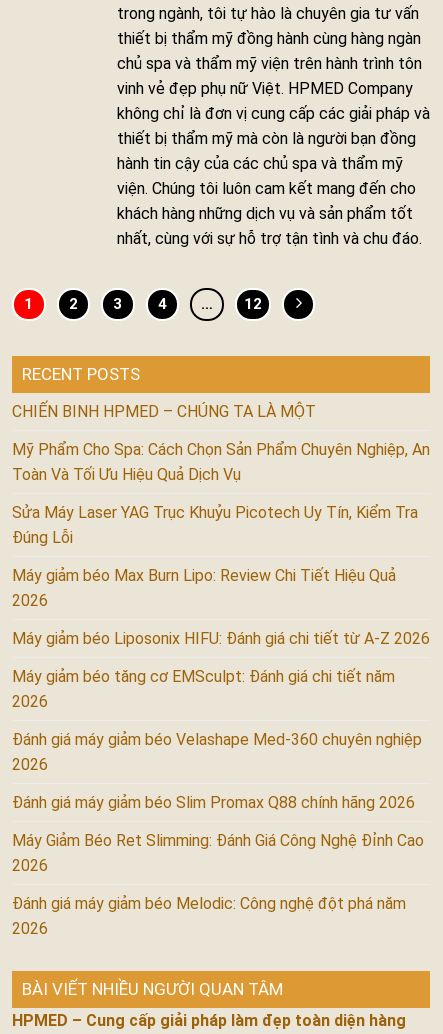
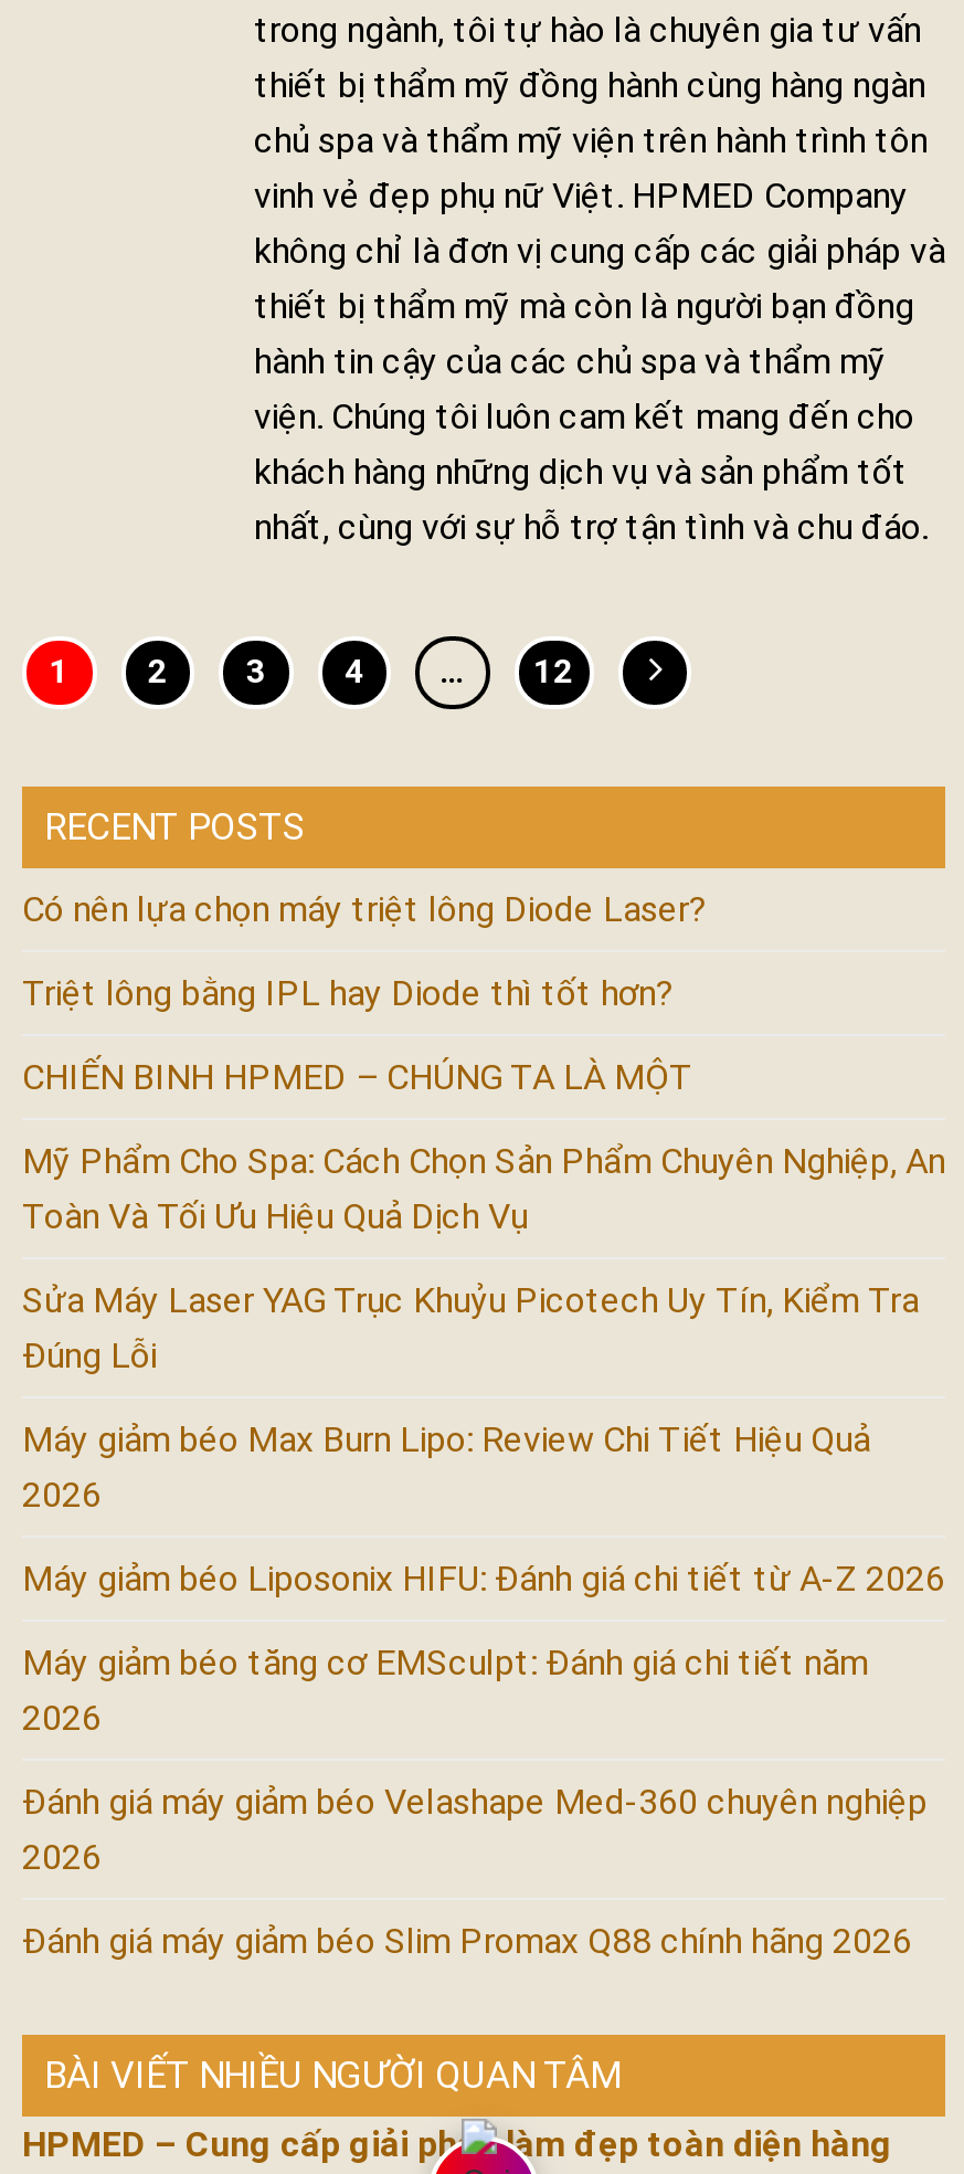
none -> [22,889,707,1015] Có nên lựa chọn máy triệt lông Diode Laser? | Triệt lông bằng IPL hay Diode thì tốt hơn?
moved [12,402,430,812] -> [22,1057,945,1962]: CHIẾN BINH HPMED – CHÚNG TA LÀ MỘT | Mỹ Phẩm Cho Spa: Cách Chọn Sản Phẩm Chuyên Nghiệp, An | Toàn Và Tối Ưu Hiệu Quả Dịch Vụ | ... | 2026 | Đánh giá máy giảm béo Slim Promax Q88 chính hãng 2026
[12,831,424,938] Máy Giảm Béo Ret Slimming: Đánh Giá Công Nghệ Đỉnh Cao | 2026 | Đánh giá máy giảm béo Melodic: Công nghệ đột phá năm | 2026 -> none

